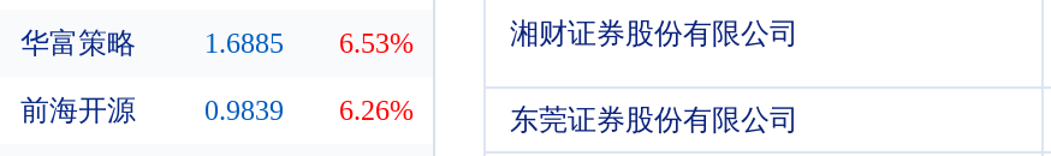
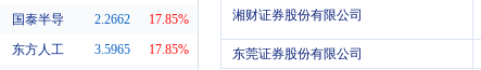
[20,26,414,60] 华富策略 | 1.6885 | 6.53% -> [11,12,189,27] 国泰半导 | 2.2662 | 17.85%
[20,94,414,127] 前海开源 | 0.9839 | 6.26% -> [11,42,189,57] 东方人工 | 3.5965 | 17.85%

